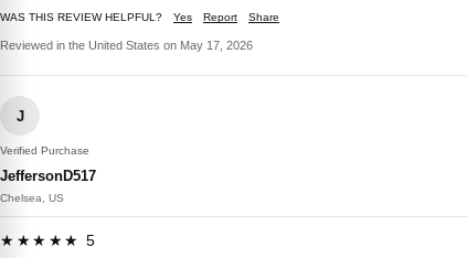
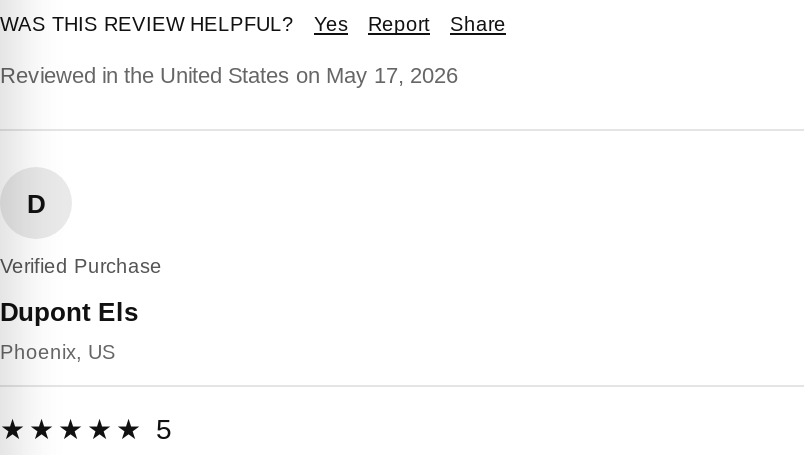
[16,108,24,124] J -> [27,188,45,218] D
[0,168,96,184] JeffersonD517 -> [0,297,138,327] Dupont Els
[0,192,64,204] Chelsea, US -> [0,341,116,363] Phoenix, US

